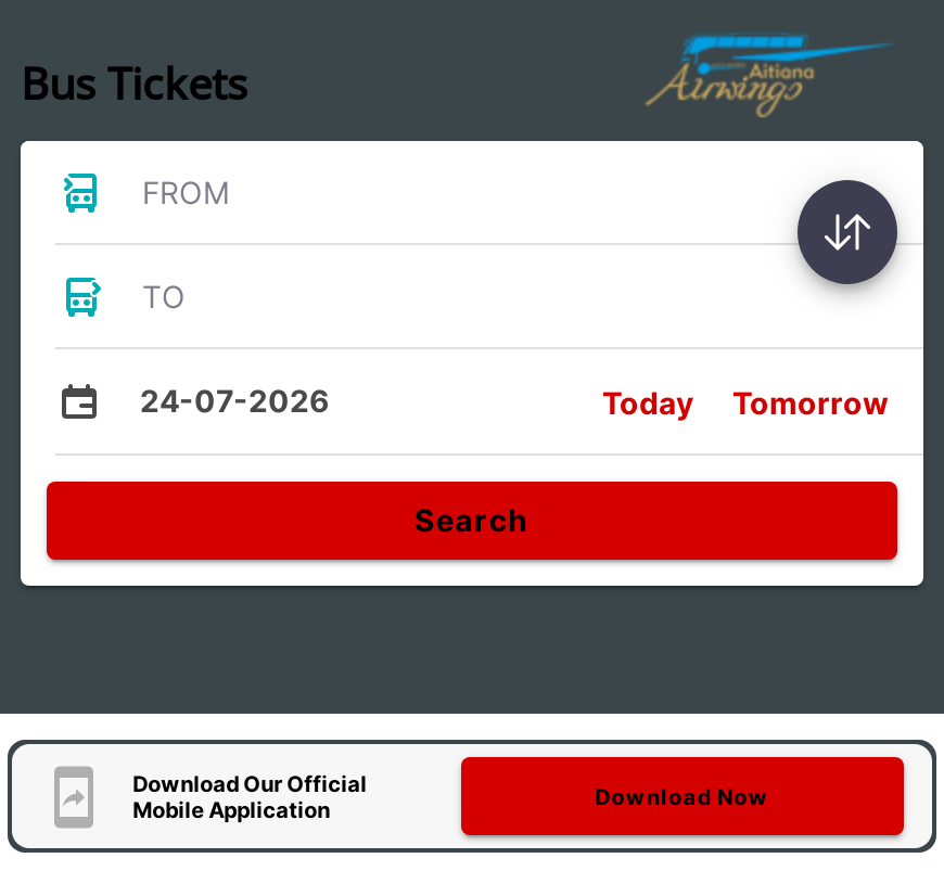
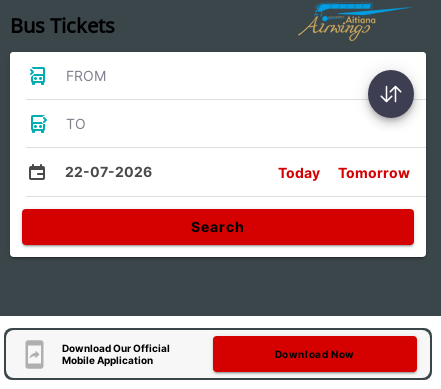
[140,382,329,419] 24-07-2026 -> [65,163,152,180] 22-07-2026

